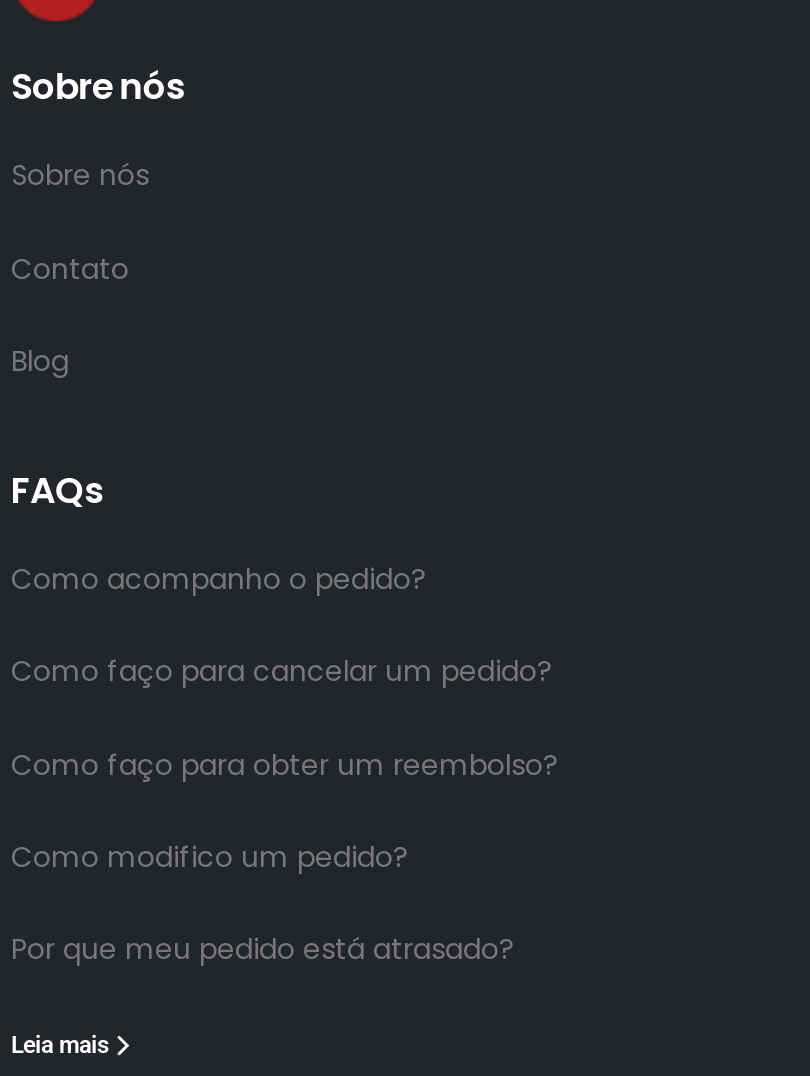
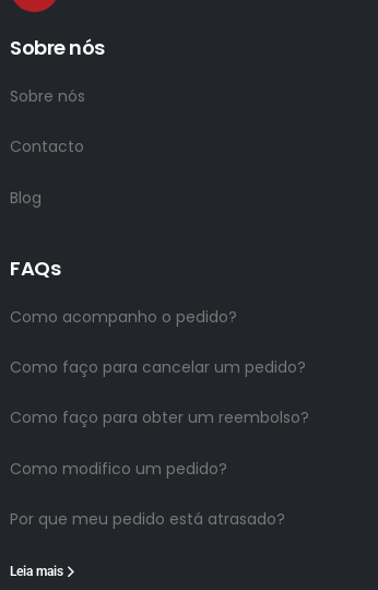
[11,248,129,288] Contato -> [10,136,84,158] Contacto

